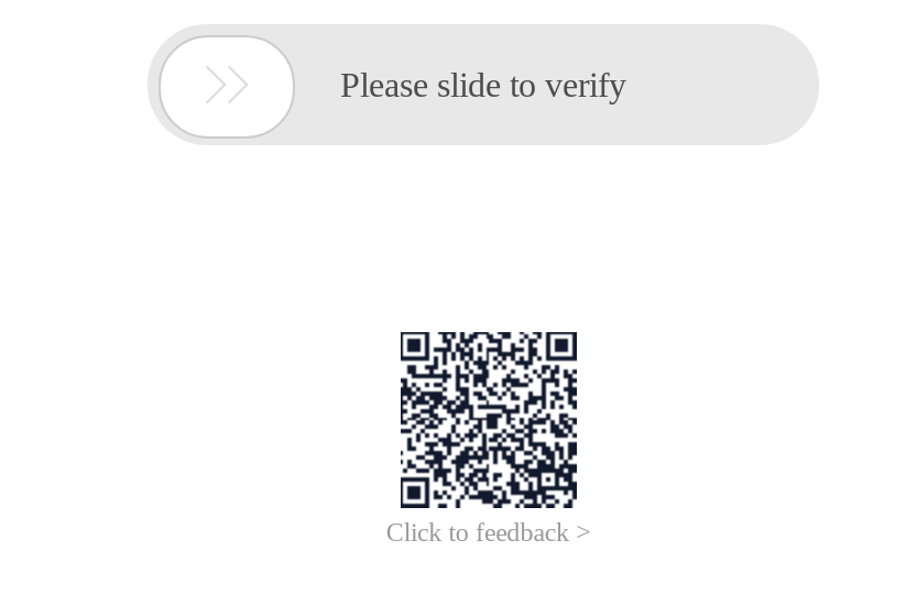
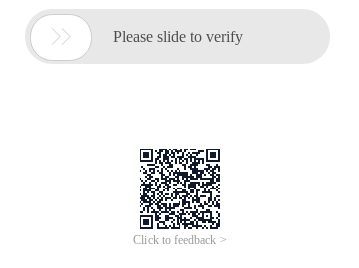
[399,330,579,510] [image] -> [139,148,220,230] [image]

